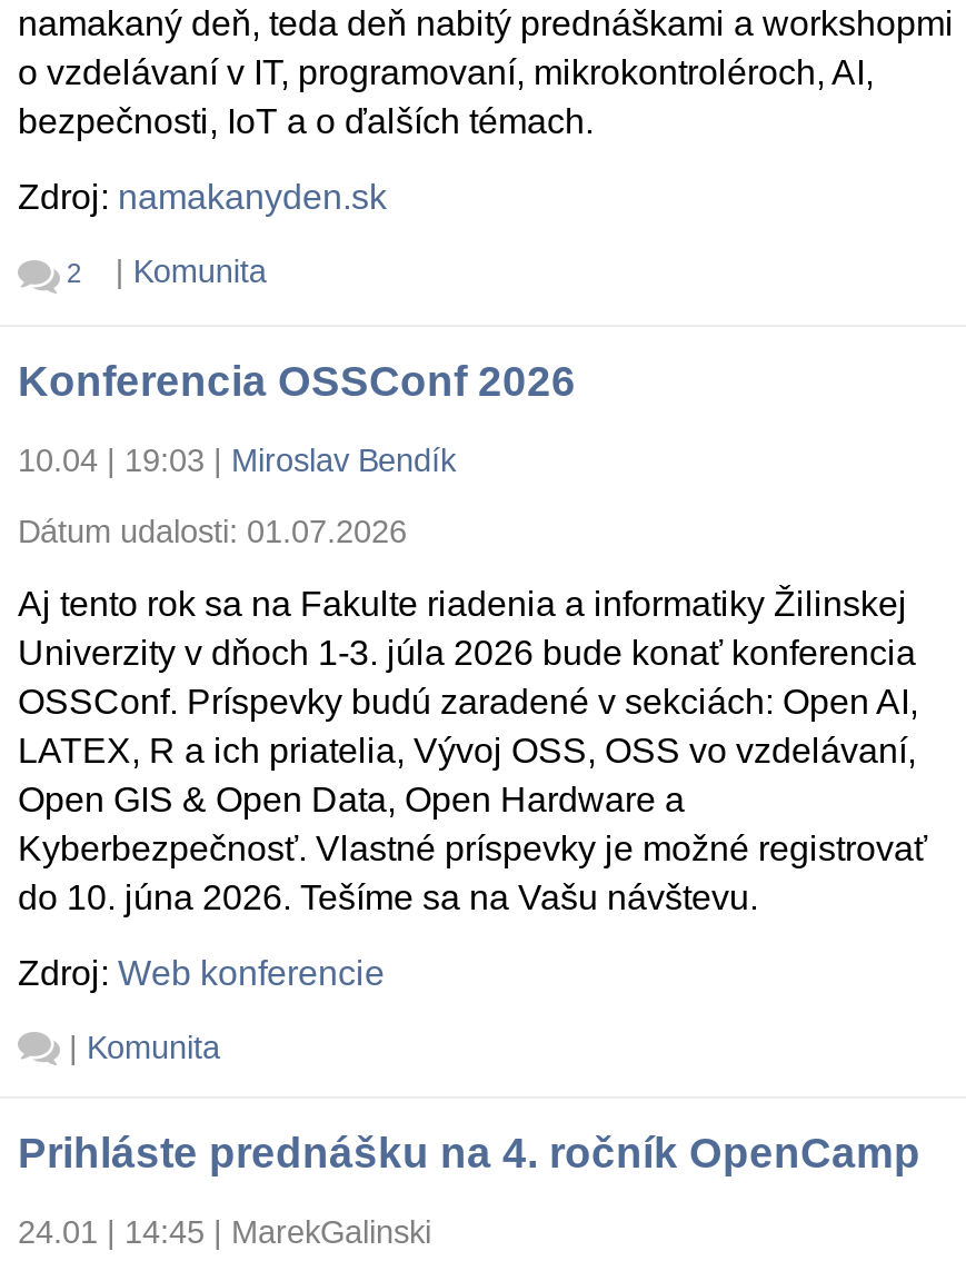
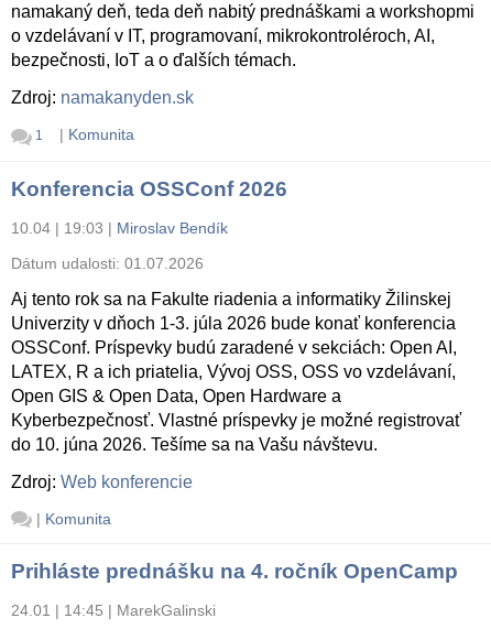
[67,259,82,290] 2 -> [35,128,43,144] 1

